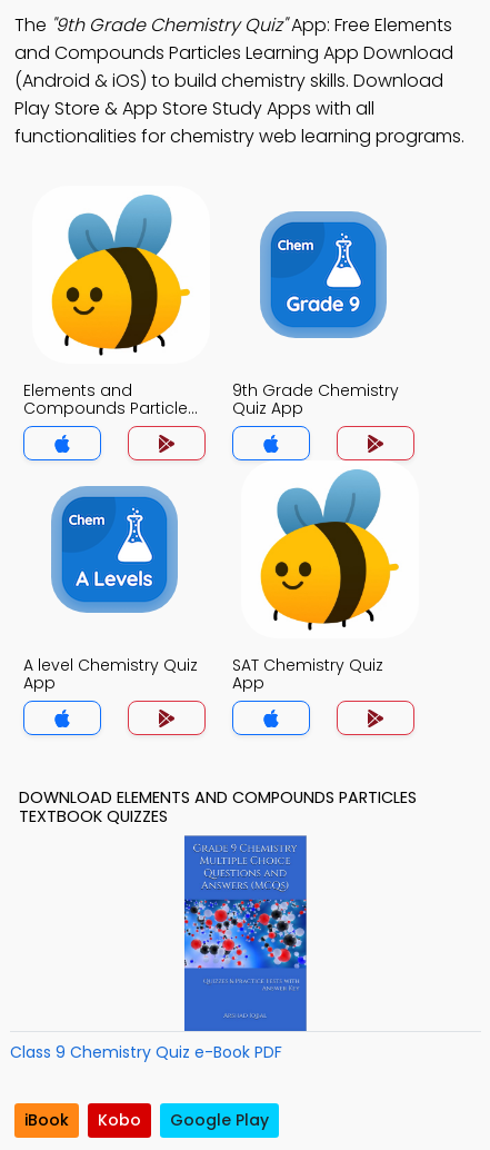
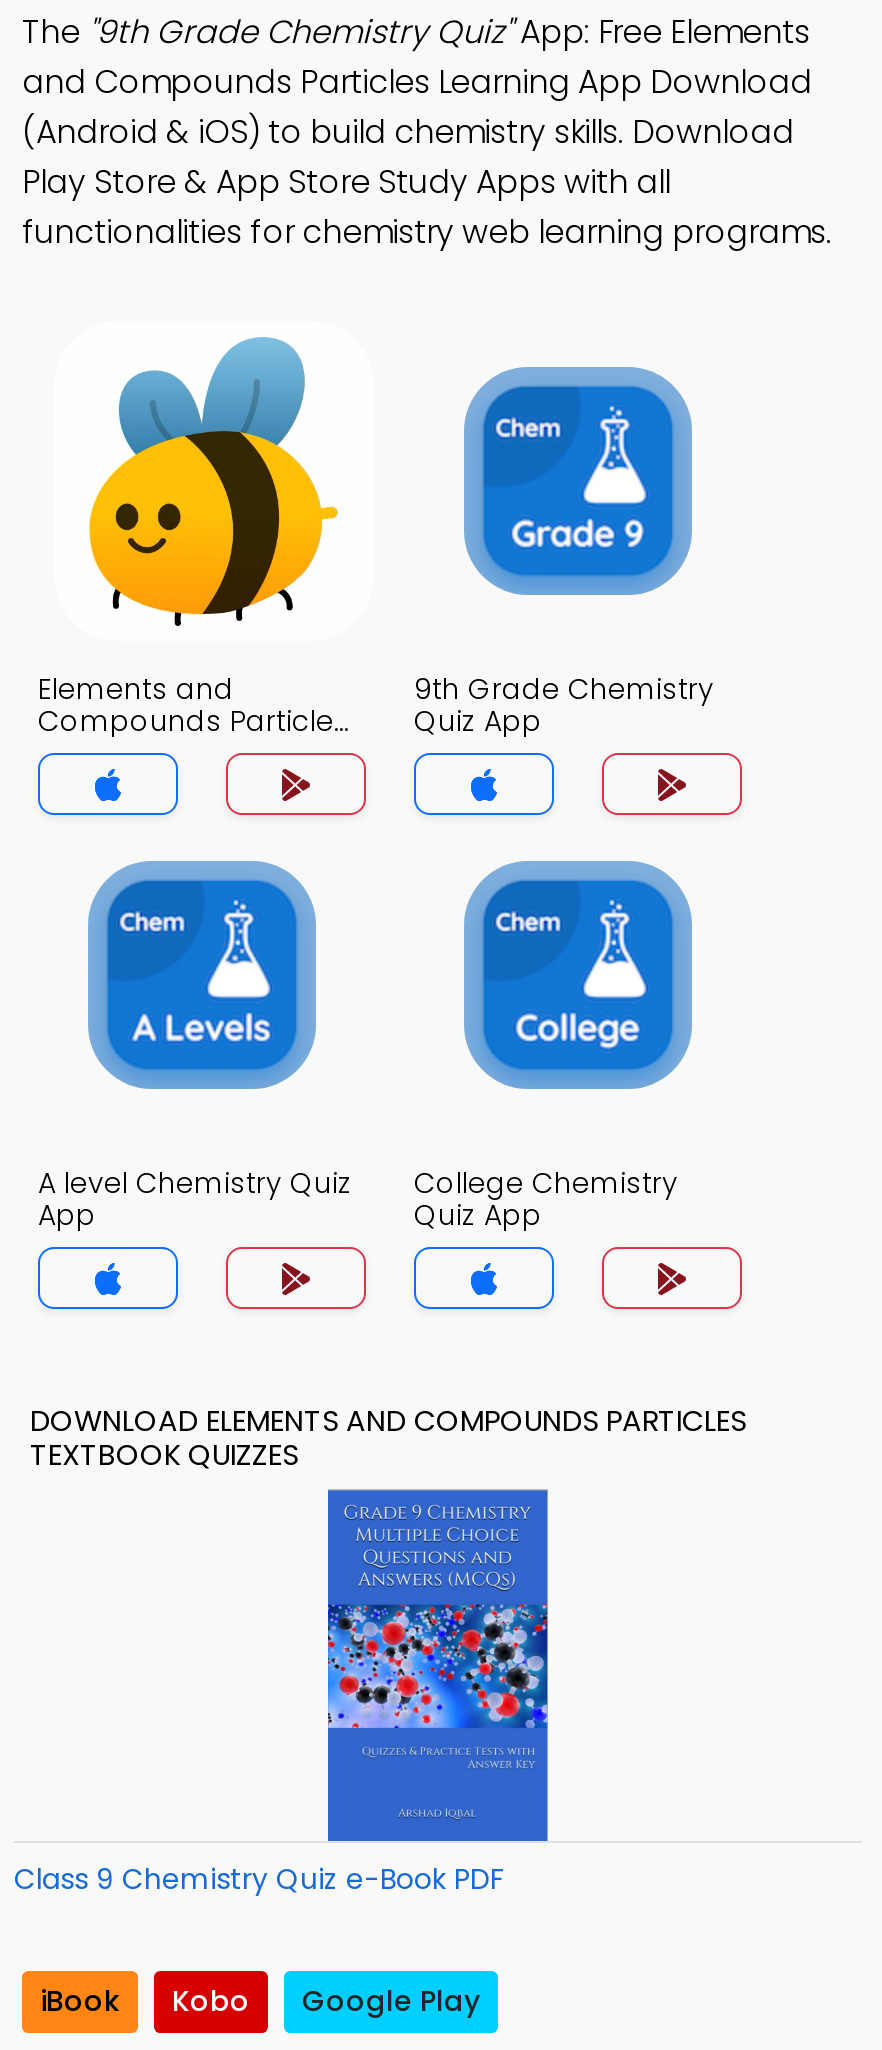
[232,468,400,694] [image] | SAT Chemistry Quiz | App -> [414,831,714,1235] [image] | College Chemistry | Quiz App

